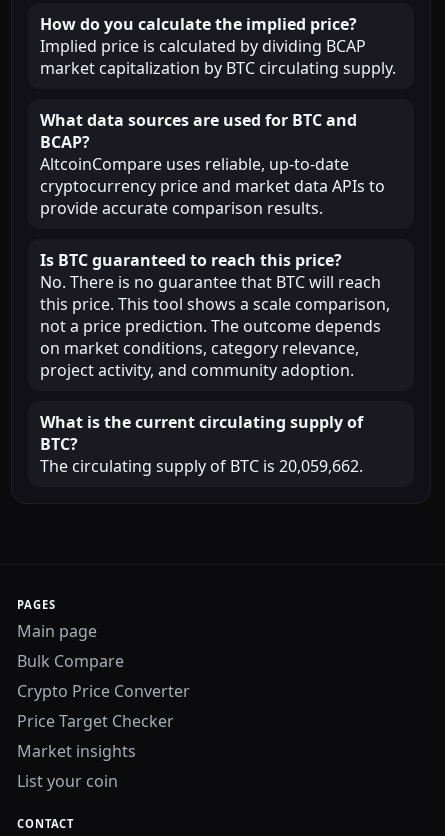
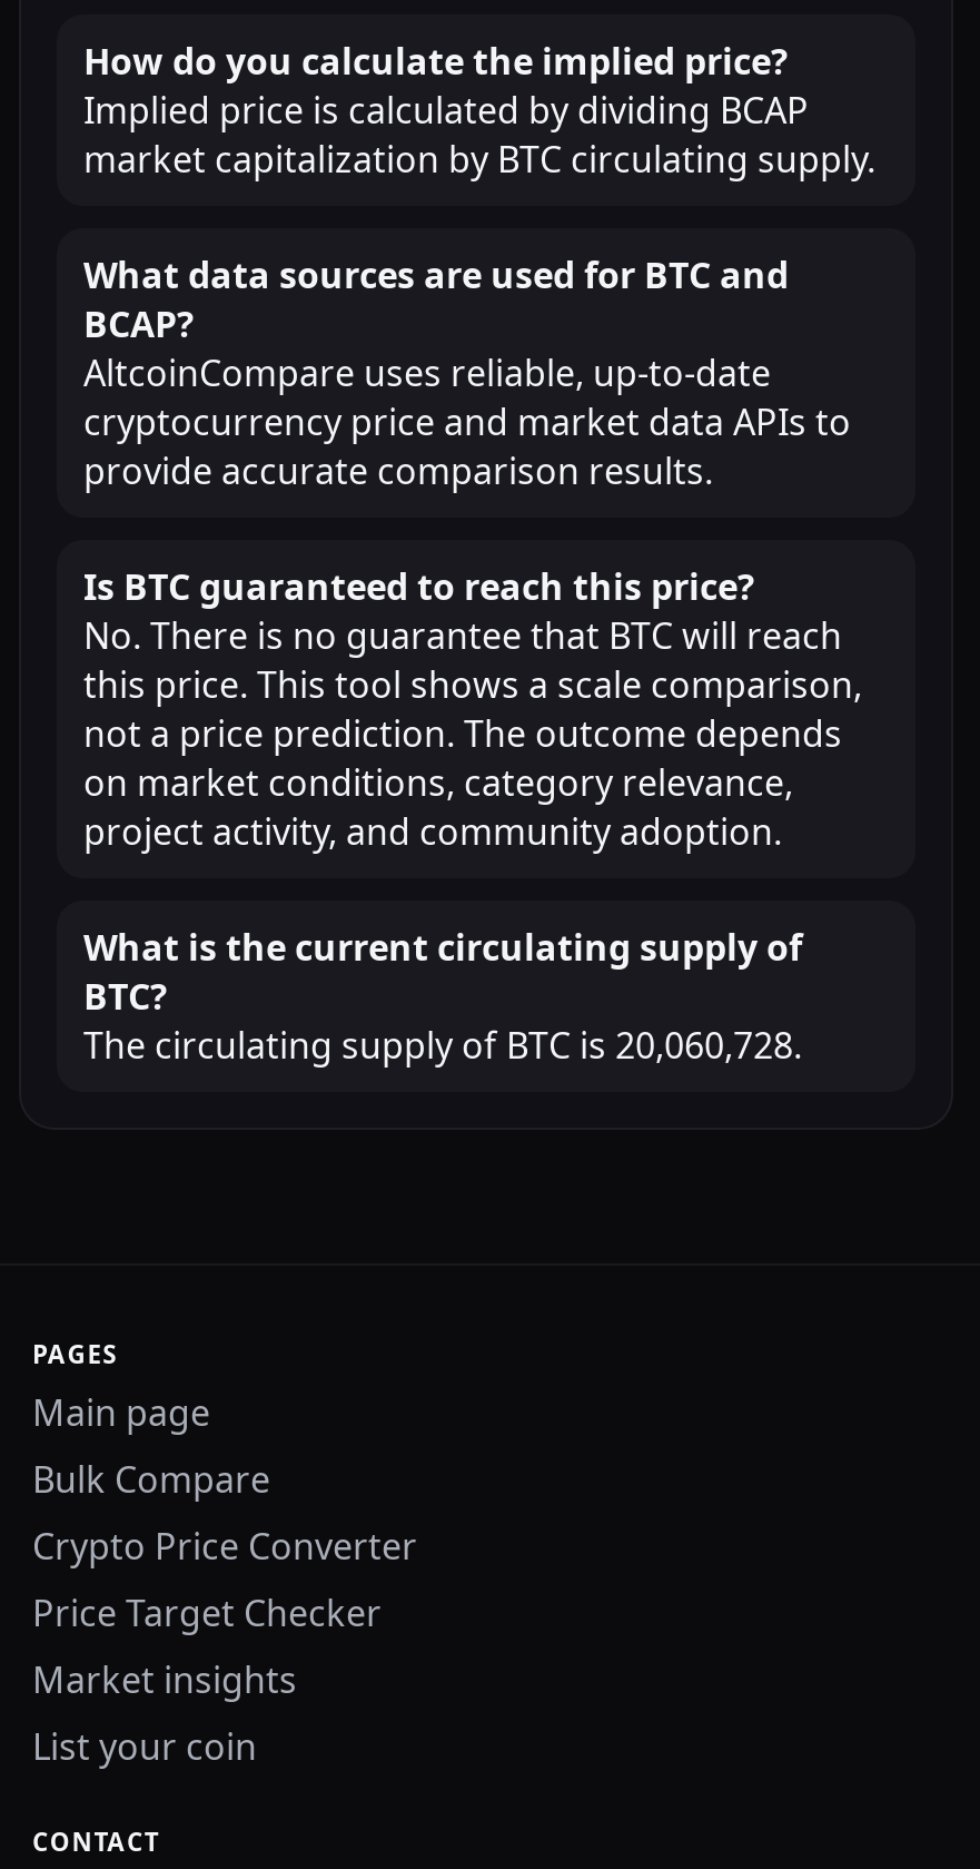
[40,455,363,477] The circulating supply of BTC is 20,059,662. -> [83,1021,802,1070] The circulating supply of BTC is 20,060,728.

